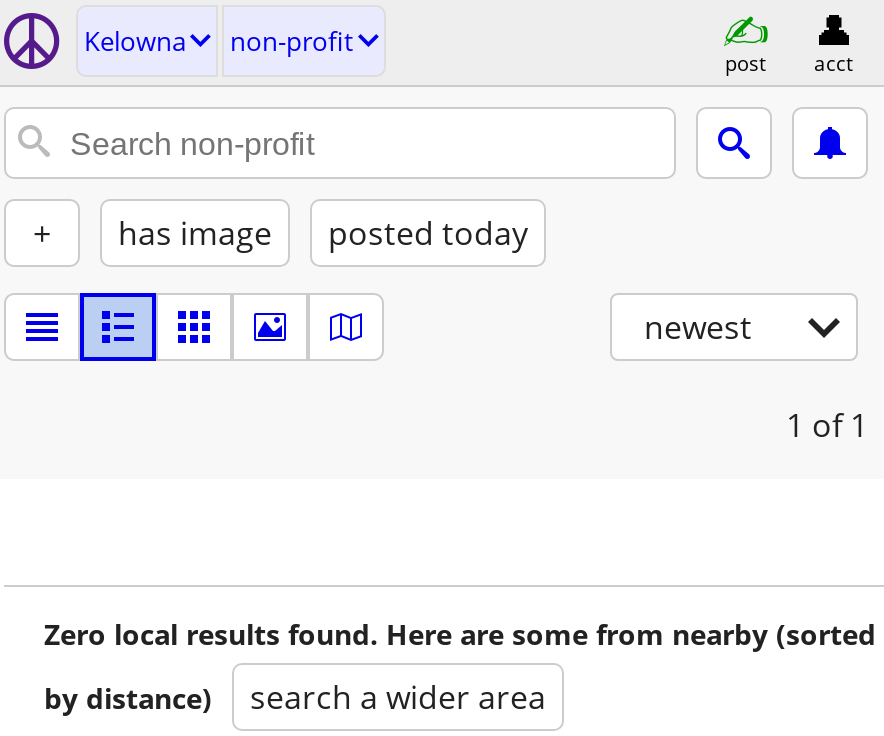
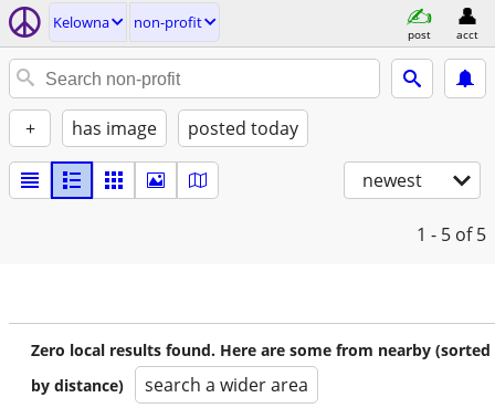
[786,403,868,447] 1 of 1 -> [417,222,486,247] 1 - 5 of 5

